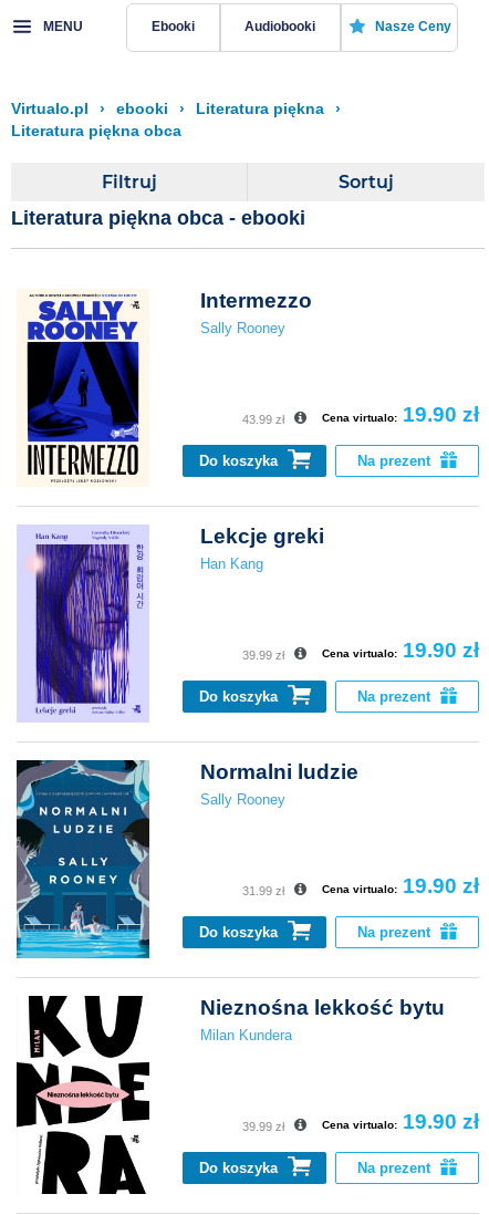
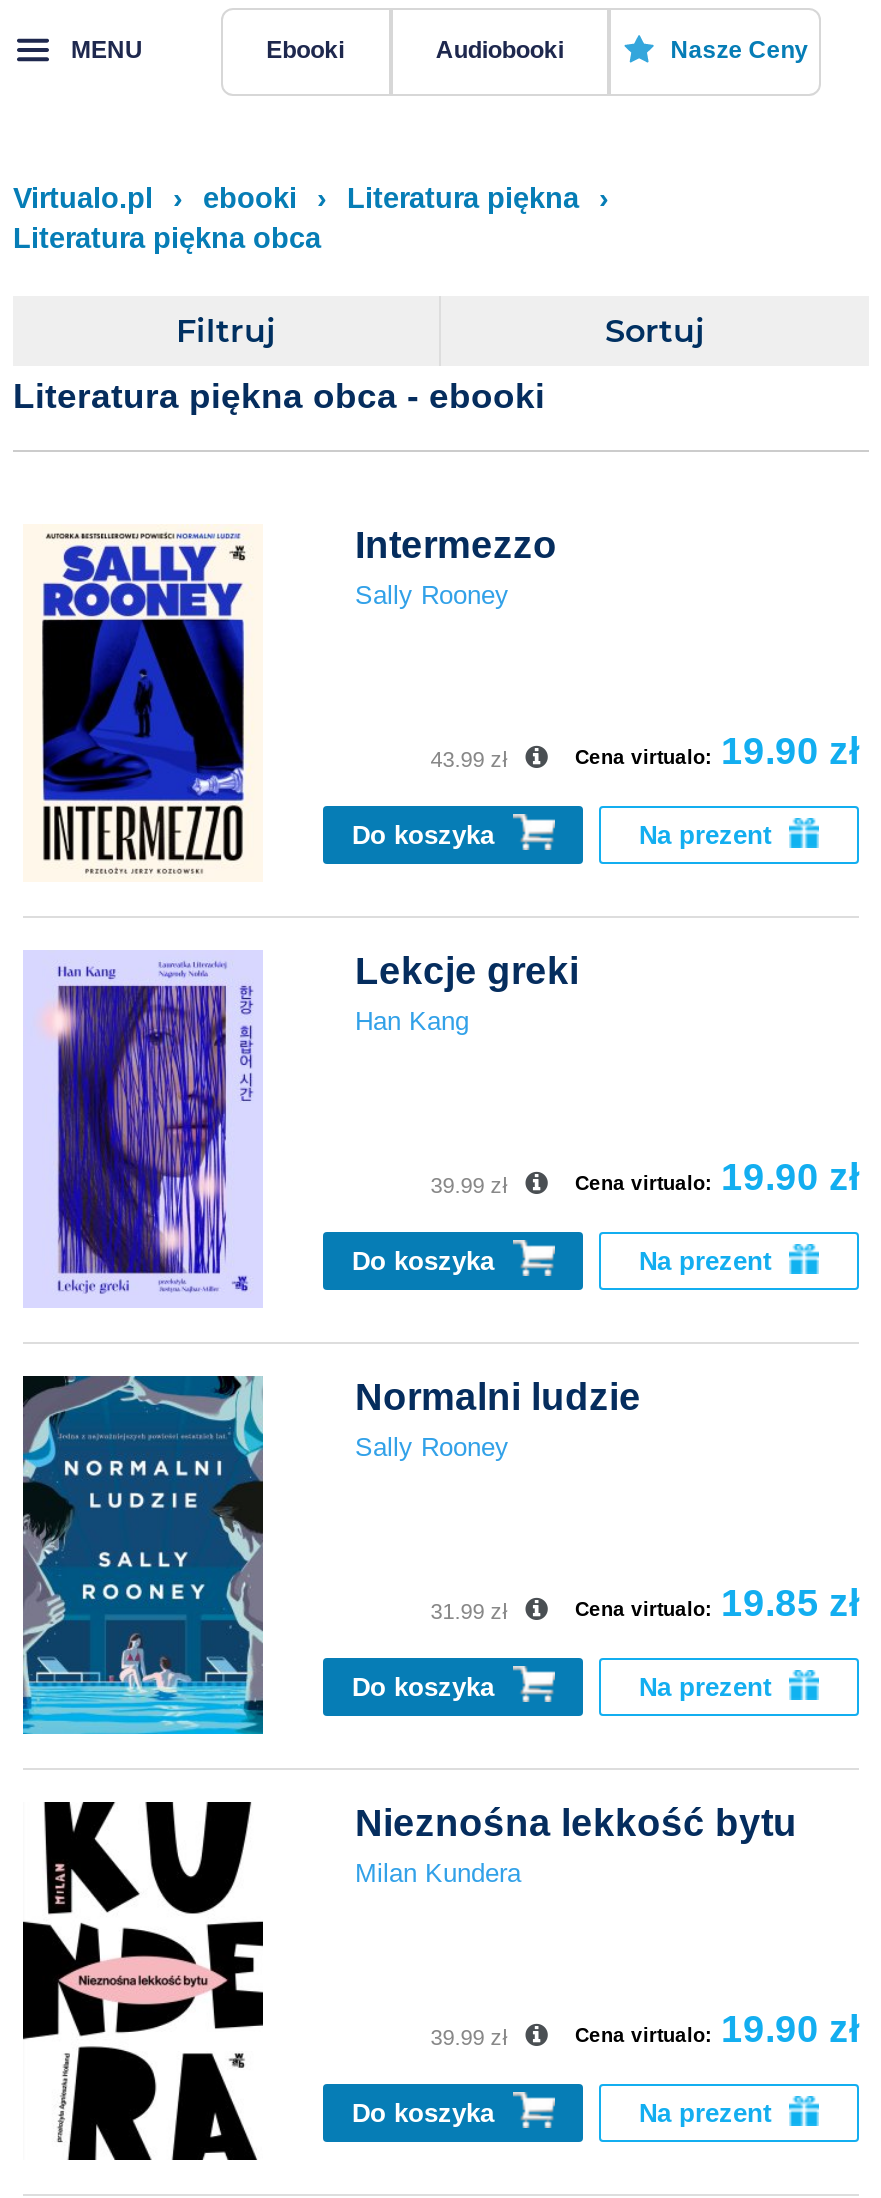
[322,874,479,897] Cena virtualo: 19.90 zł -> [575,1582,859,1624] Cena virtualo: 19.85 zł

